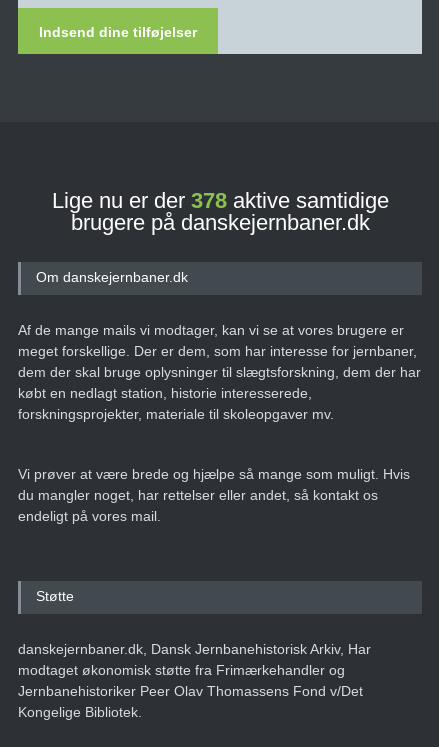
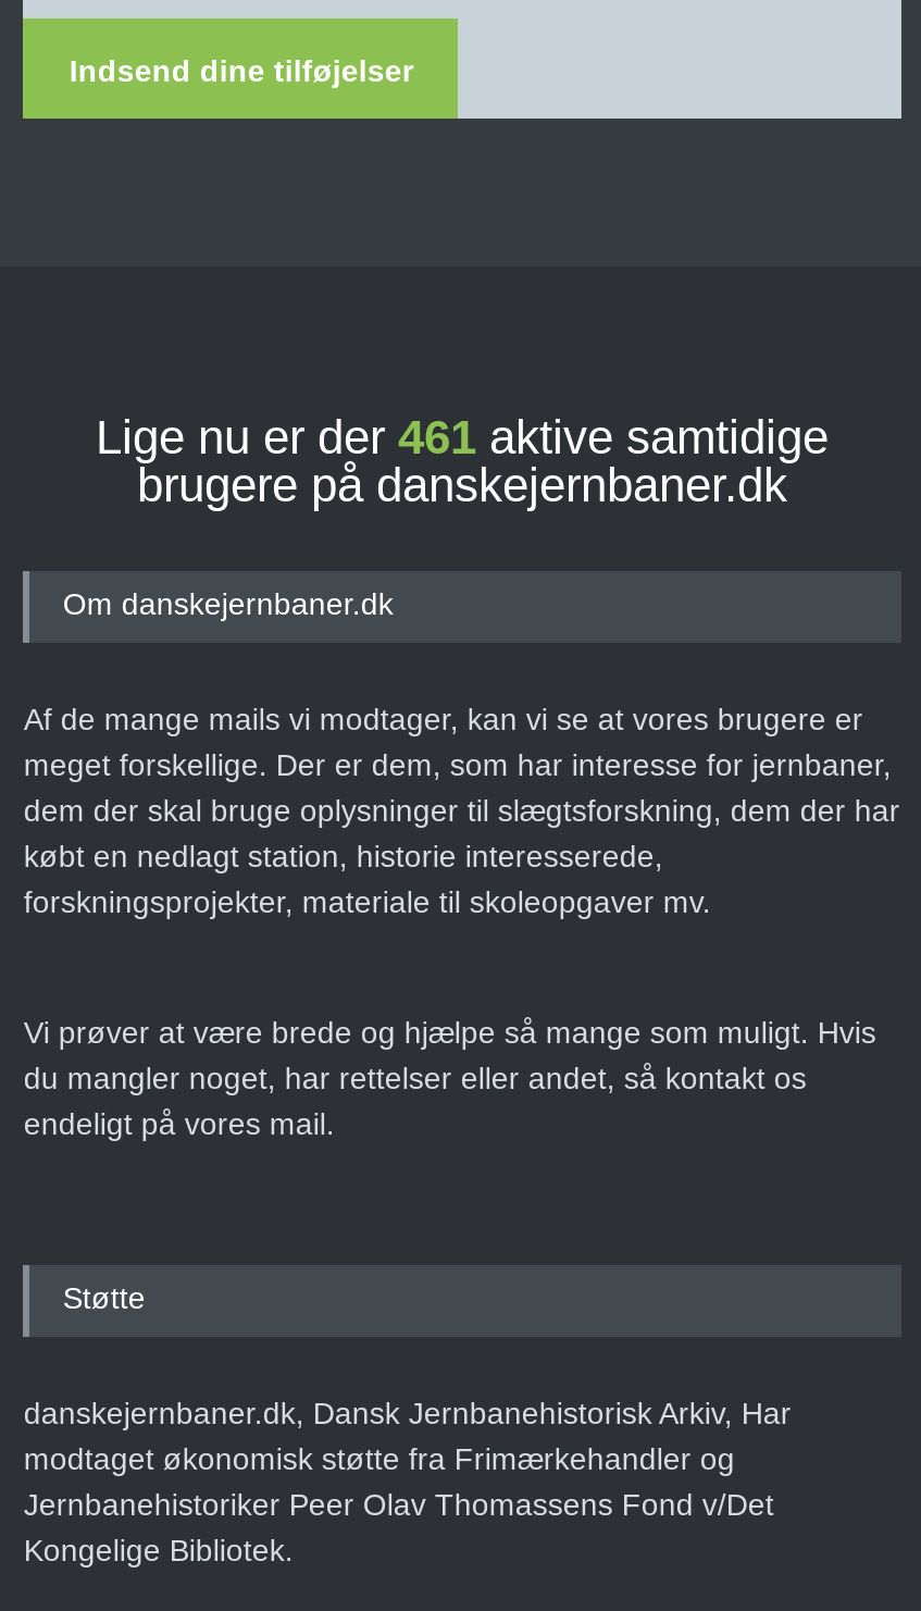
[51,188,388,213] Lige nu er der 378 aktive samtidige -> [96,410,829,464] Lige nu er der 461 aktive samtidige

